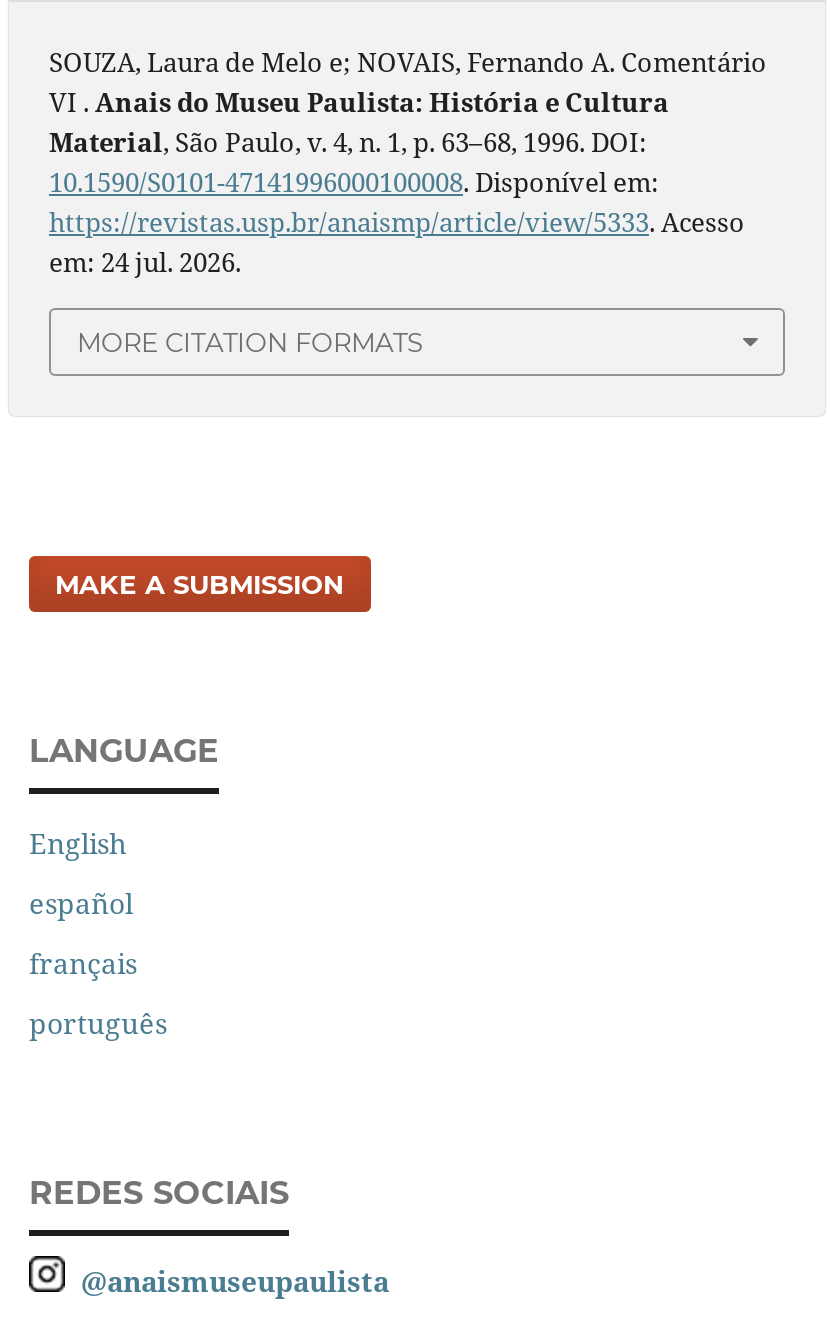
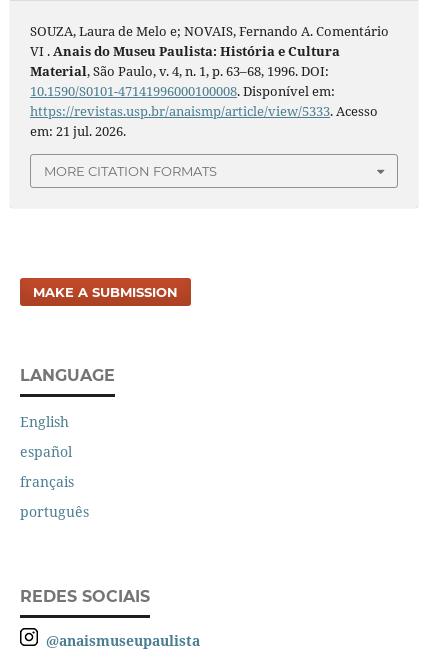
[49,243,241,279] em: 24 jul. 2026. -> [30,122,126,140] em: 21 jul. 2026.

